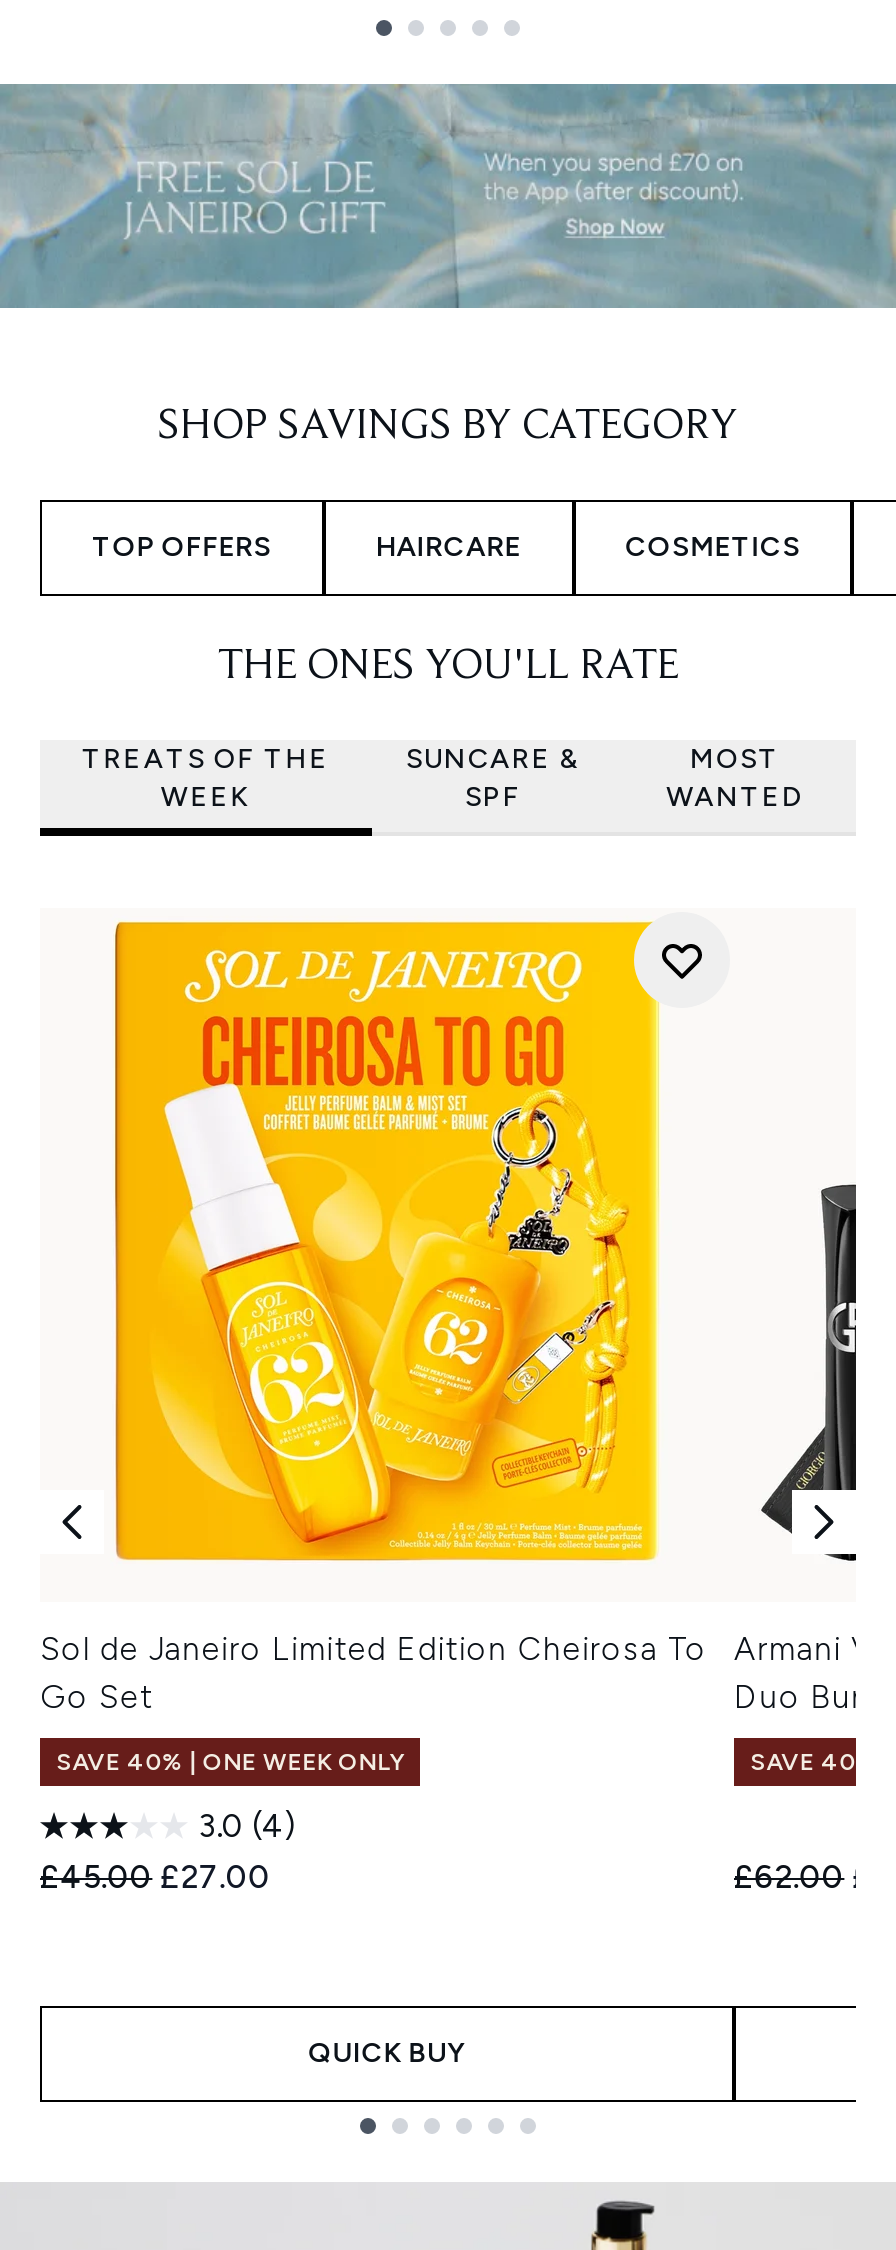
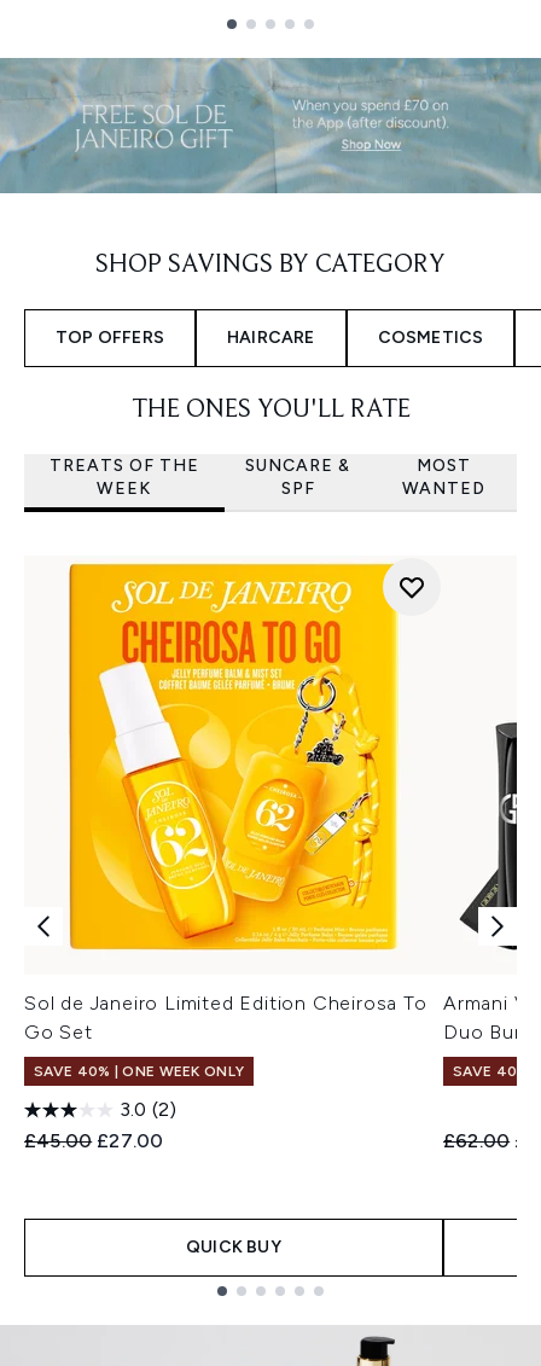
[198,1806,296,1844] 3.0 (4) -> [120,1098,176,1121] 3.0 (2)

